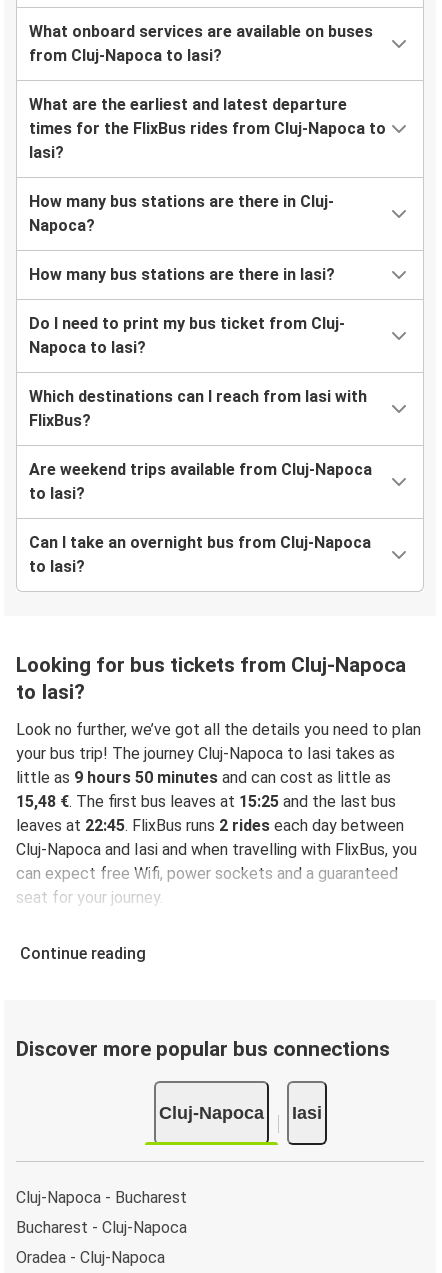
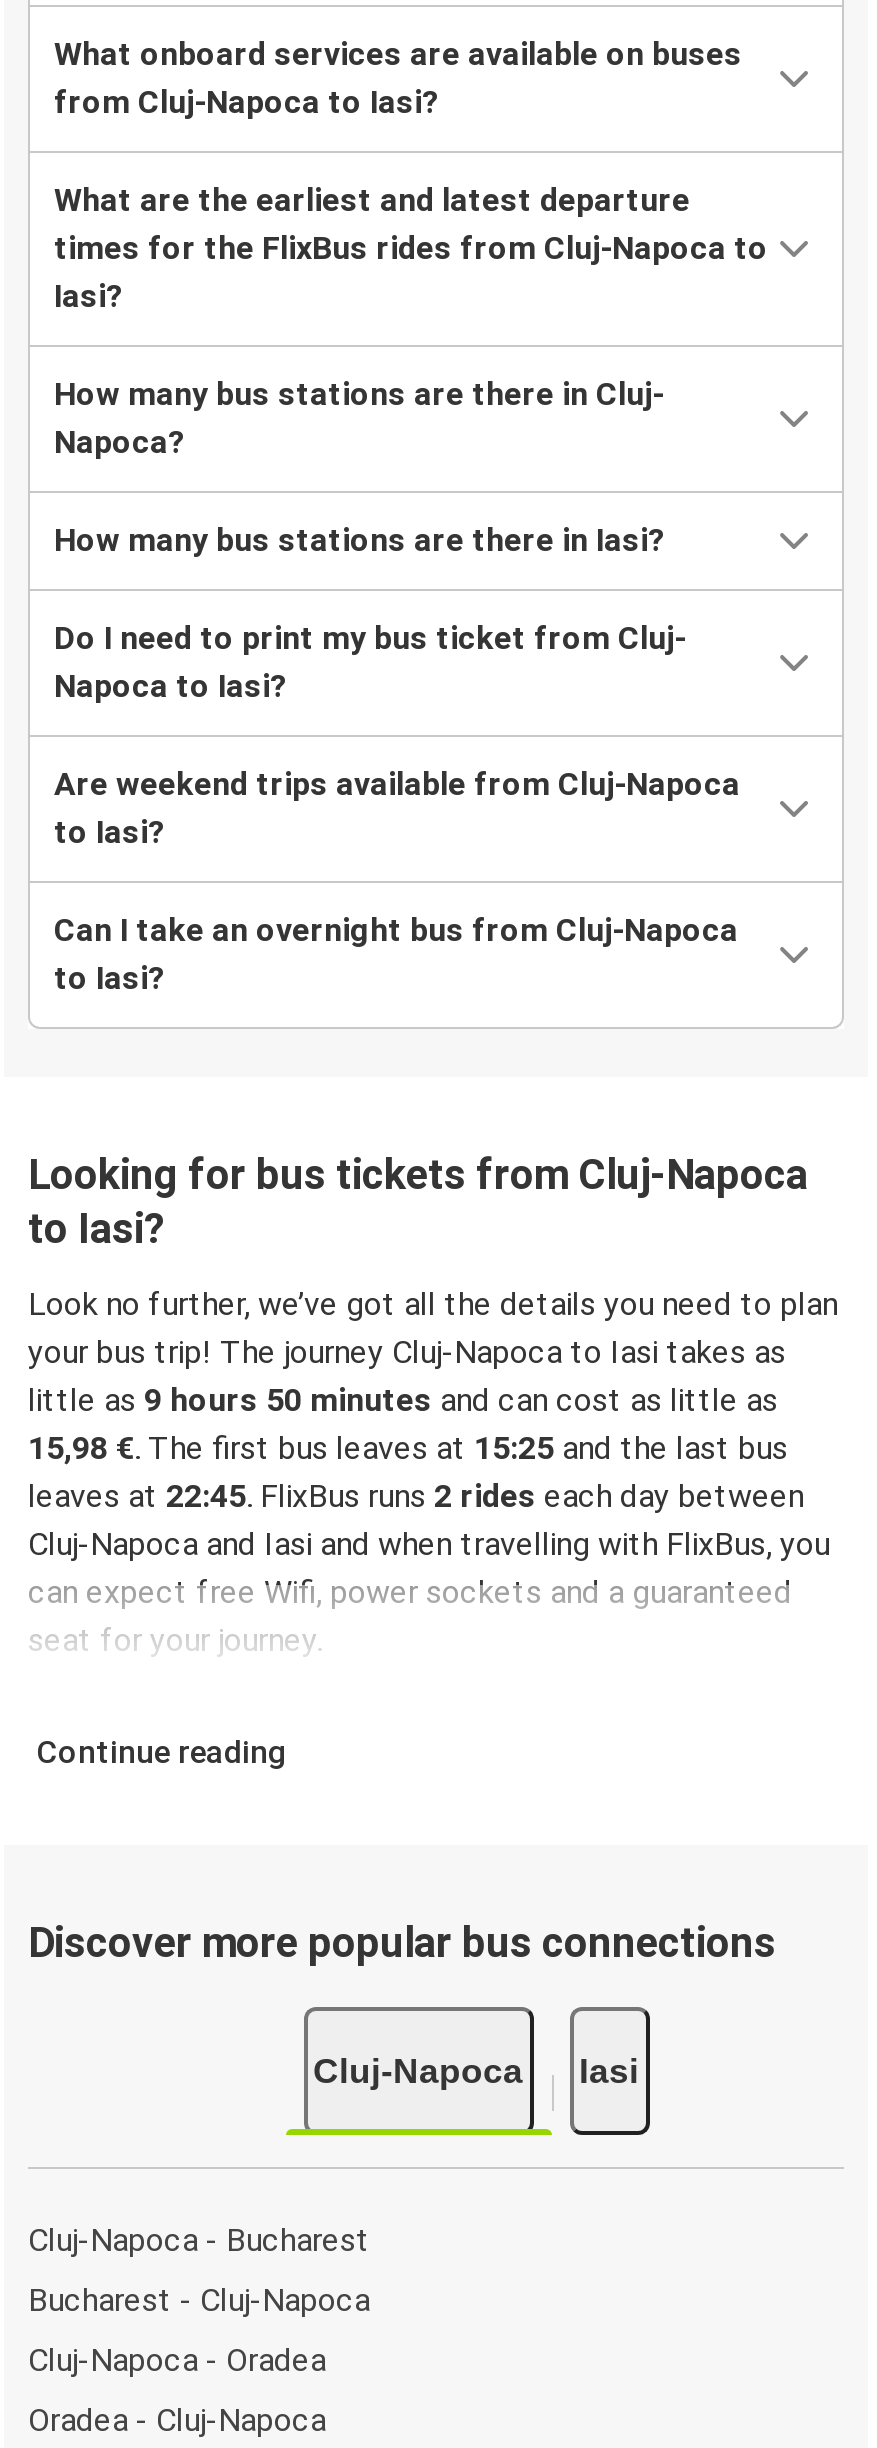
[29,387,367,430] Which destinations can I reach from Iasi with | FlixBus? -> none
moved [16,460,421,787] -> [28,766,838,1420]: Are weekend trips available from Cluj-Napoca | to Iasi? | Can I take an overnight bus from Cluj-Napoca | ... | your bus trip! The journey Cluj-Napoca to Iasi takes as | little as 9 hours 50 minutes and can cost as little as
[16,792,396,811] 15,48 €. The first bus leaves at 15:25 and the last bus -> [28,1430,788,1468] 15,98 €. The first bus leaves at 15:25 and the last bus
moved [16,816,417,1236] -> [28,1478,830,2318]: leaves at 22:45. FlixBus runs 2 rides each day between | Cluj-Napoca and Iasi and when travelling with FlixBus, you | can expect free Wifi, power sockets and a guaranteed | ... | Cluj-Napoca - Bucharest | Bucharest - Cluj-Napoca
none -> [28,2340,326,2378] Cluj-Napoca - Oradea

